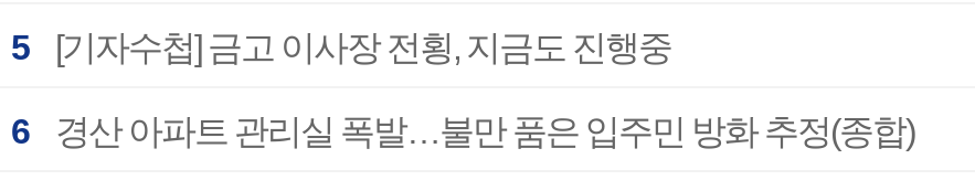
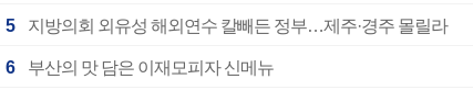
[55,29,671,67] [기자수첩] 금고 이사장 전횡, 지금도 진행중 -> [28,17,448,35] 지방의회 외유성 해외연수 칼빼든 정부…제주·경주 몰릴라
[55,113,914,151] 경산 아파트 관리실 폭발…불만 품은 입주민 방화 추정(종합) -> [28,58,274,77] 부산의 맛 담은 이재모피자 신메뉴

